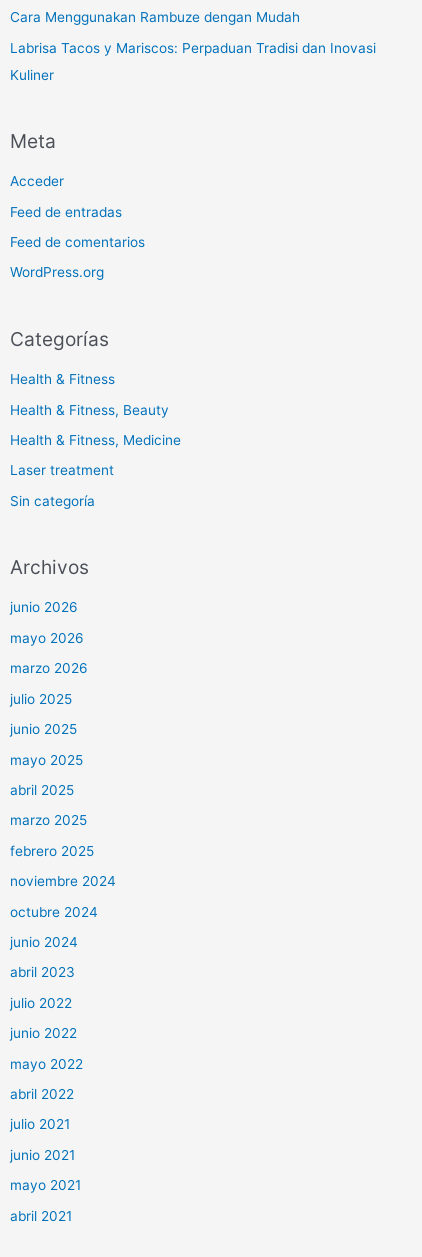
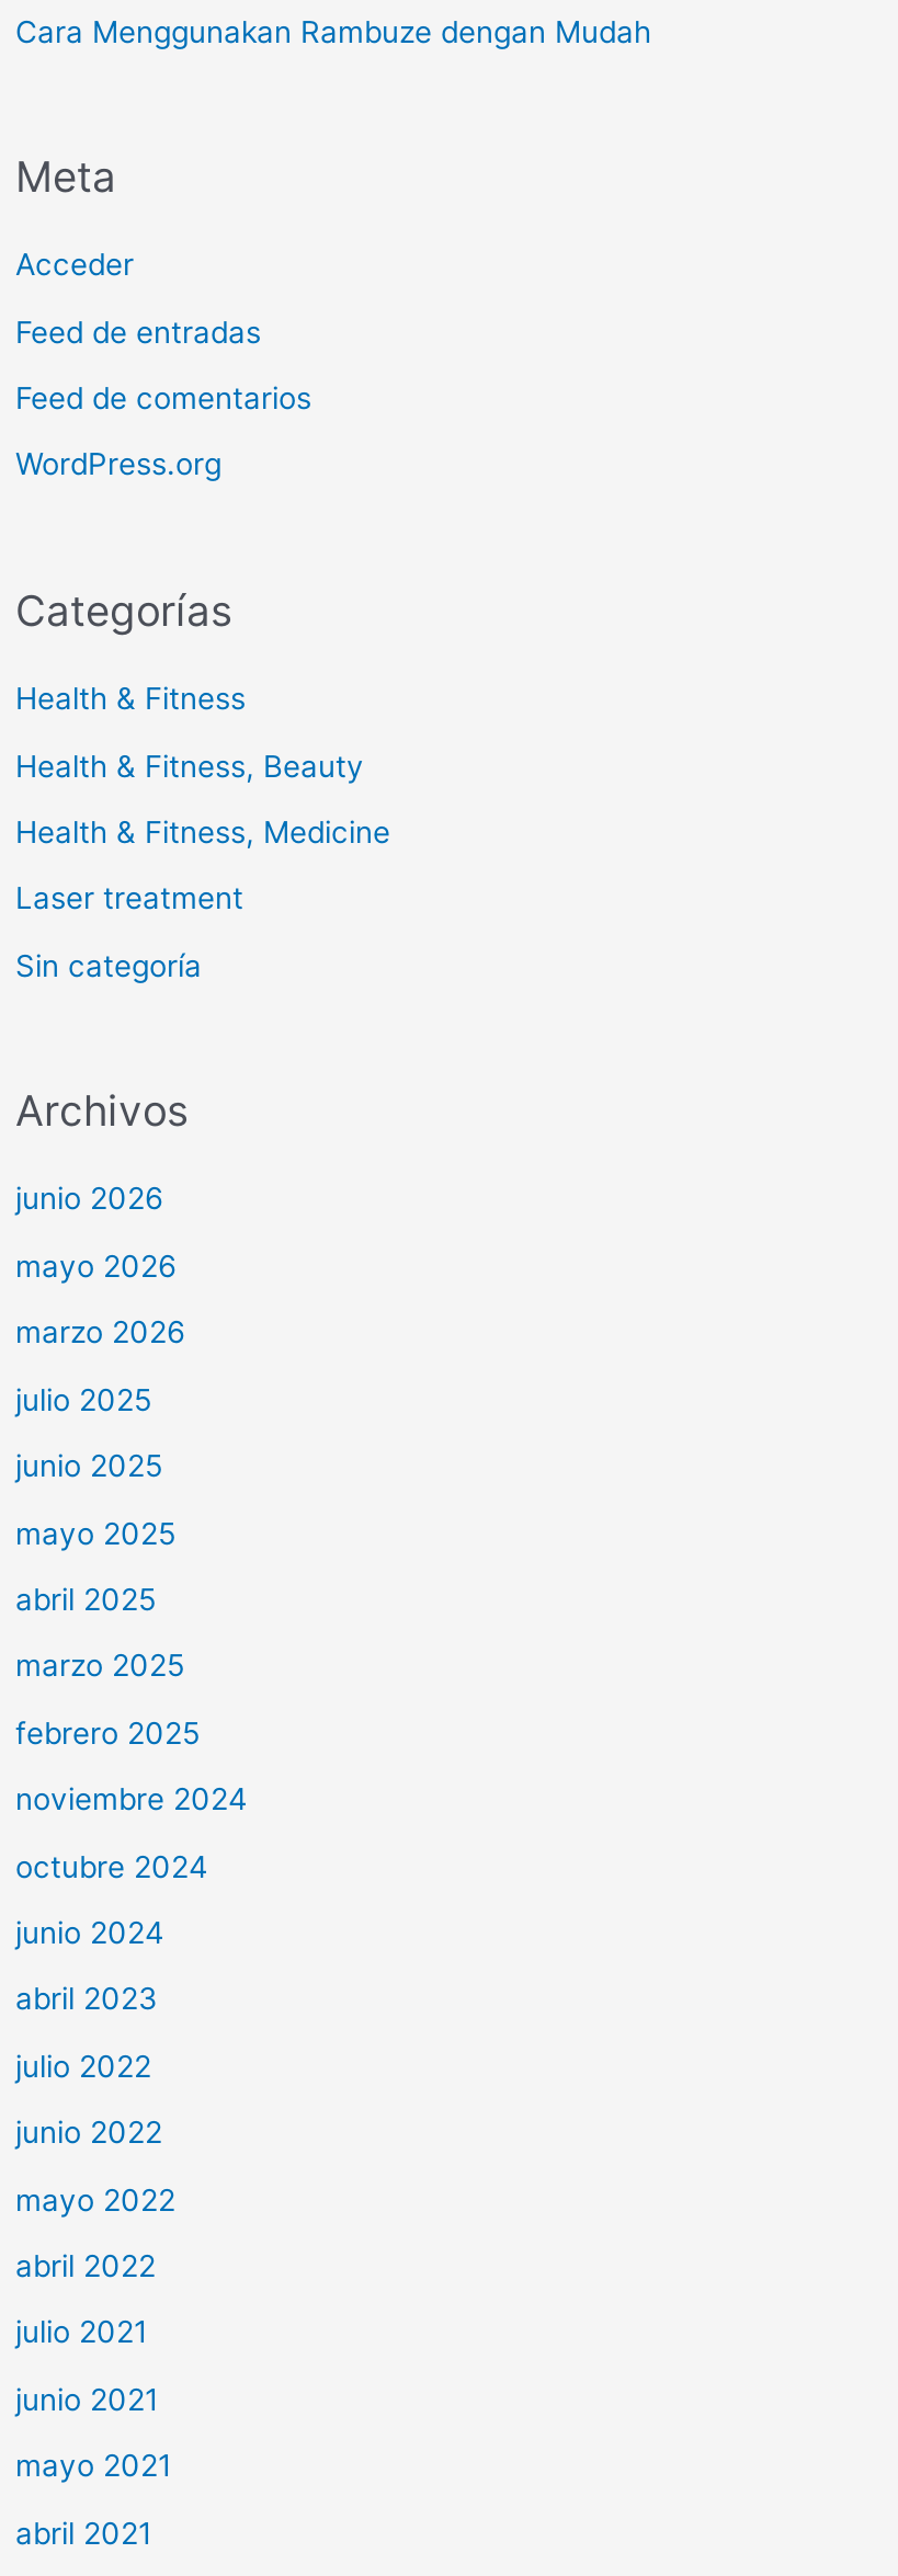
[10,39,376,82] Labrisa Tacos y Mariscos: Perpaduan Tradisi dan Inovasi | Kuliner -> none

